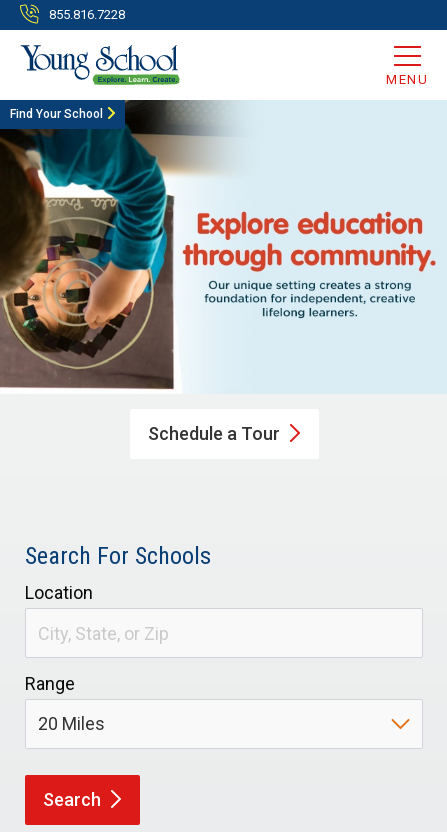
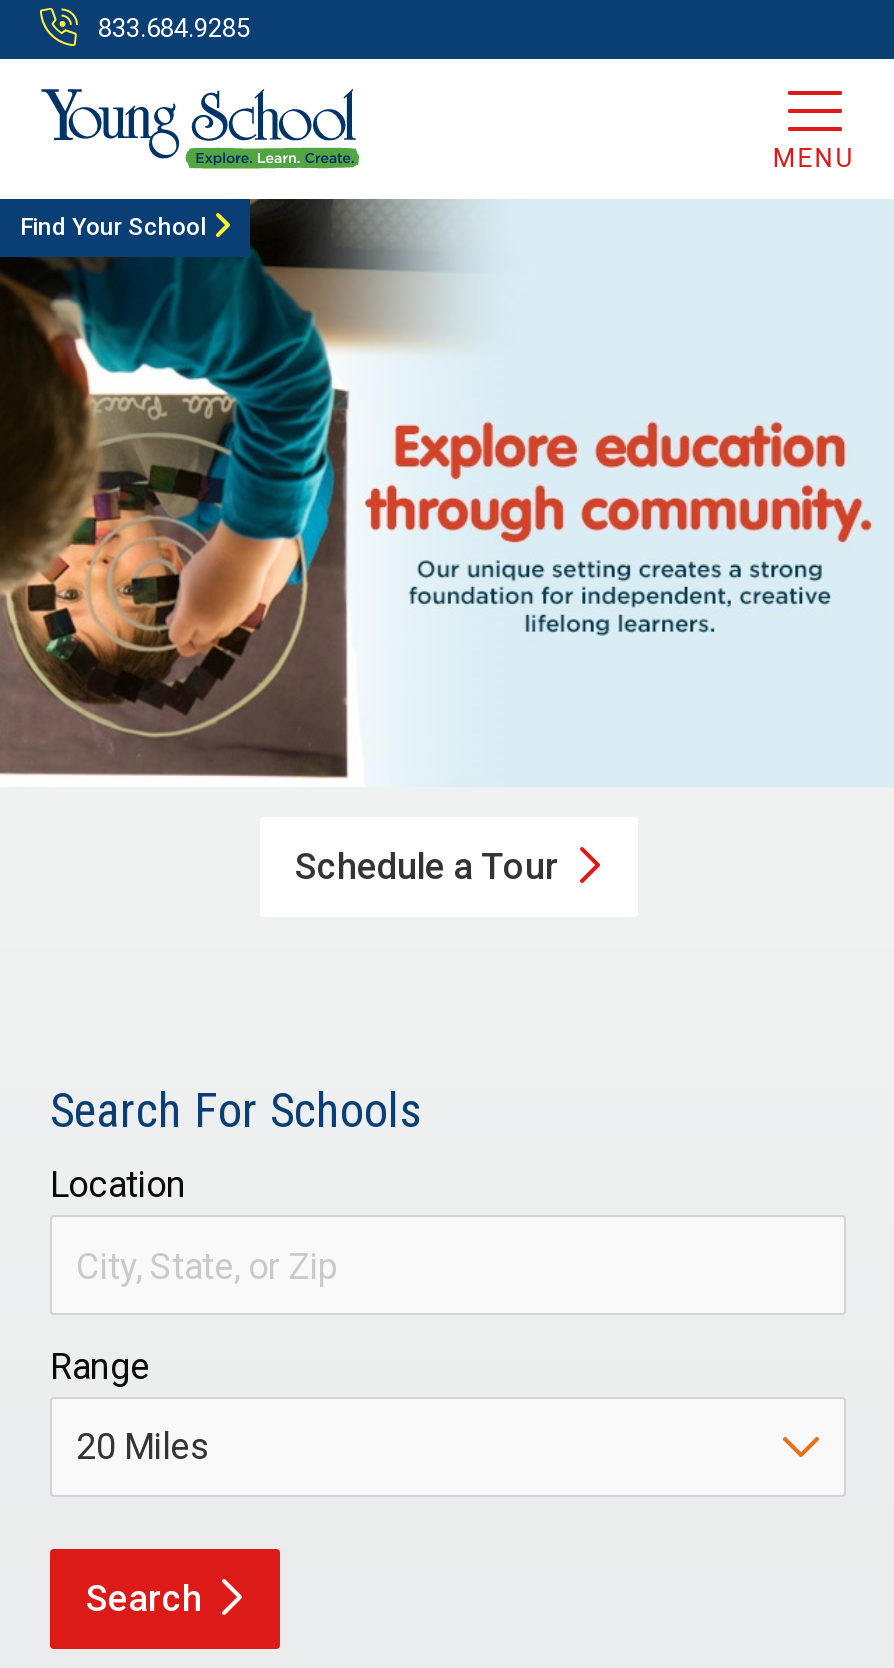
[49,7,125,22] 855.816.7228 -> [98,13,250,43] 833.684.9285

